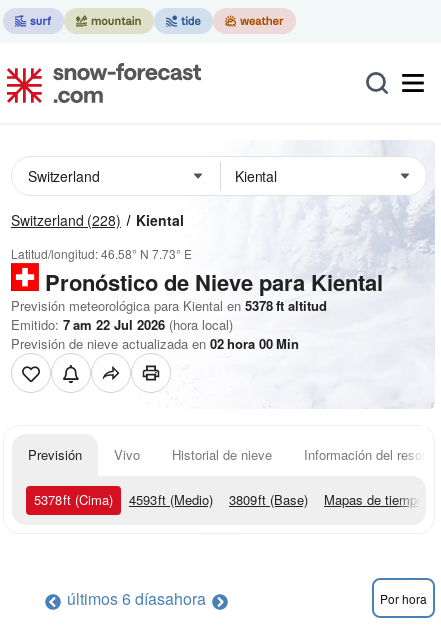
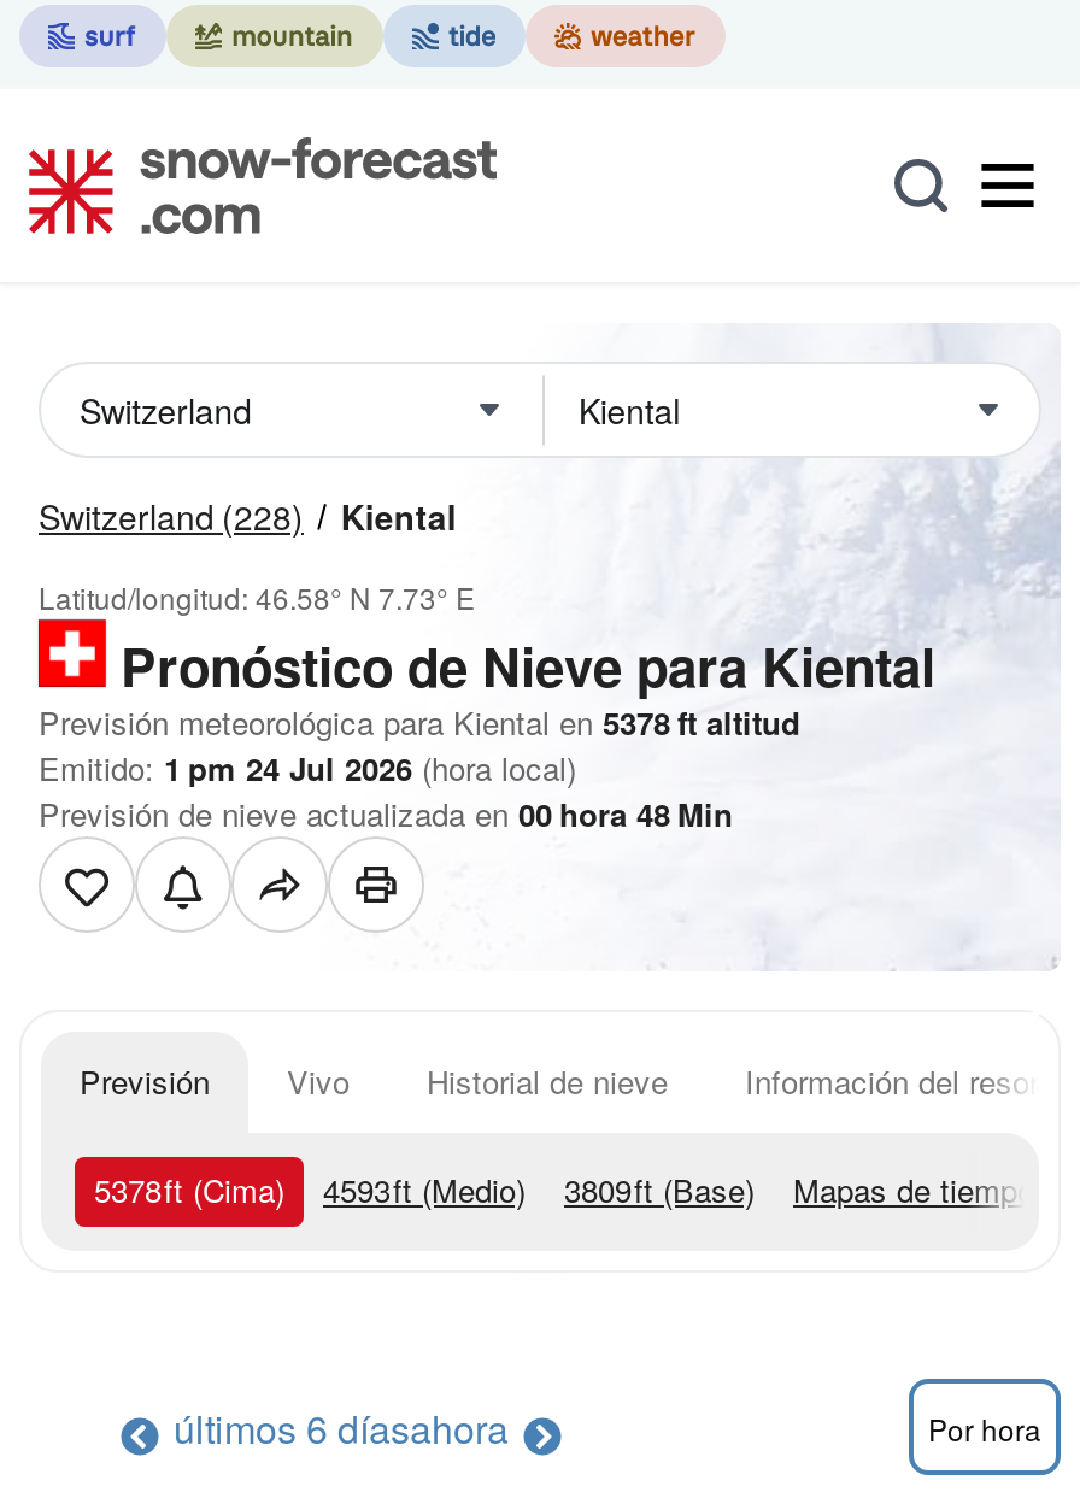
[11,315,233,334] Emitido: 7 am 22 Jul 2026 (hora local) -> [39,745,576,791] Emitido: 1 pm 24 Jul 2026 (hora local)
[11,334,299,353] Previsión de nieve actualizada en 02 hora 00 Min -> [39,791,733,836] Previsión de nieve actualizada en 00 hora 48 Min

